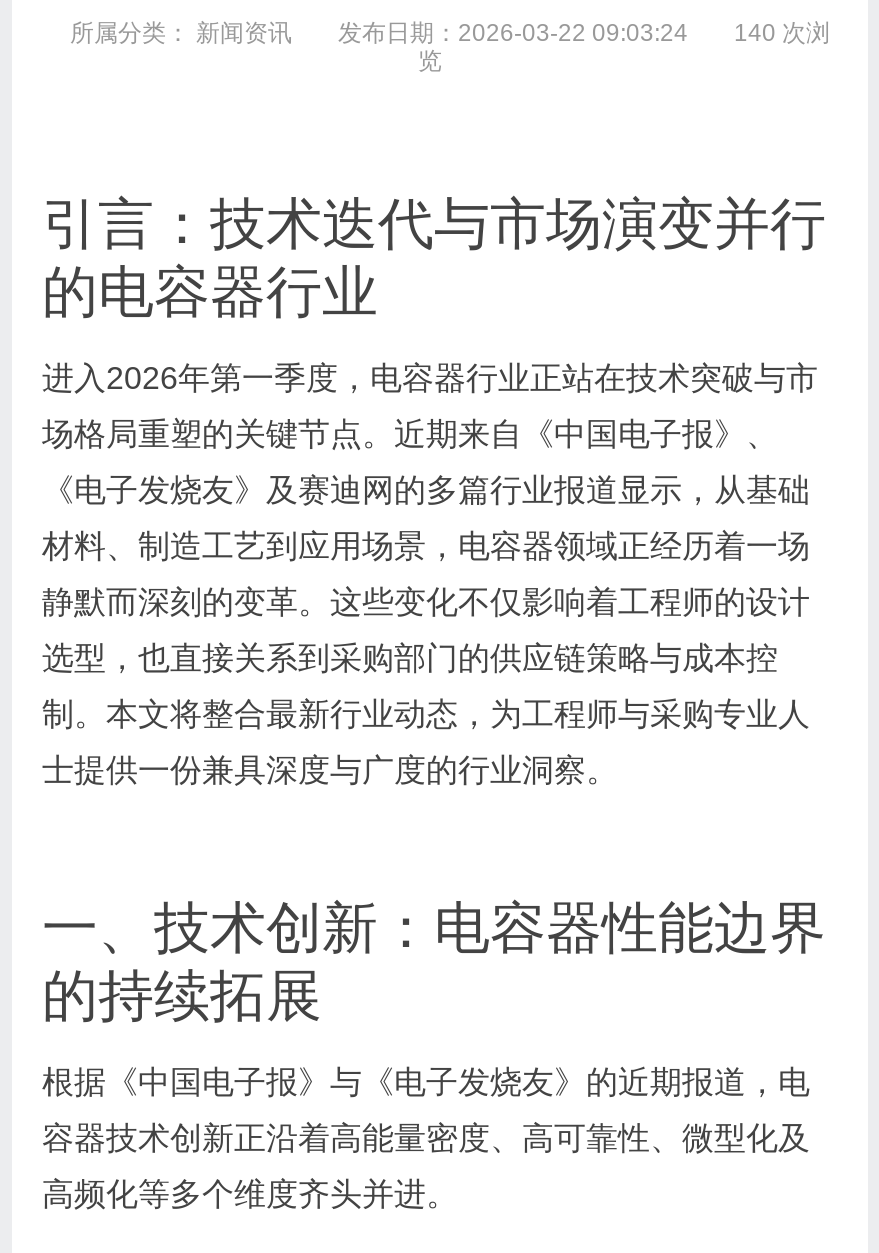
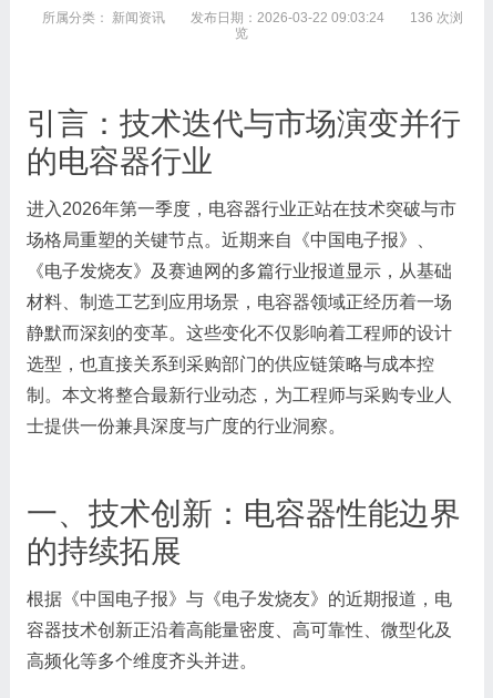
[70,19,830,47] 所属分类： 新闻资讯 发布日期：2026-03-22 09:03:24 140 次浏 -> [42,10,463,25] 所属分类： 新闻资讯 发布日期：2026-03-22 09:03:24 136 次浏

